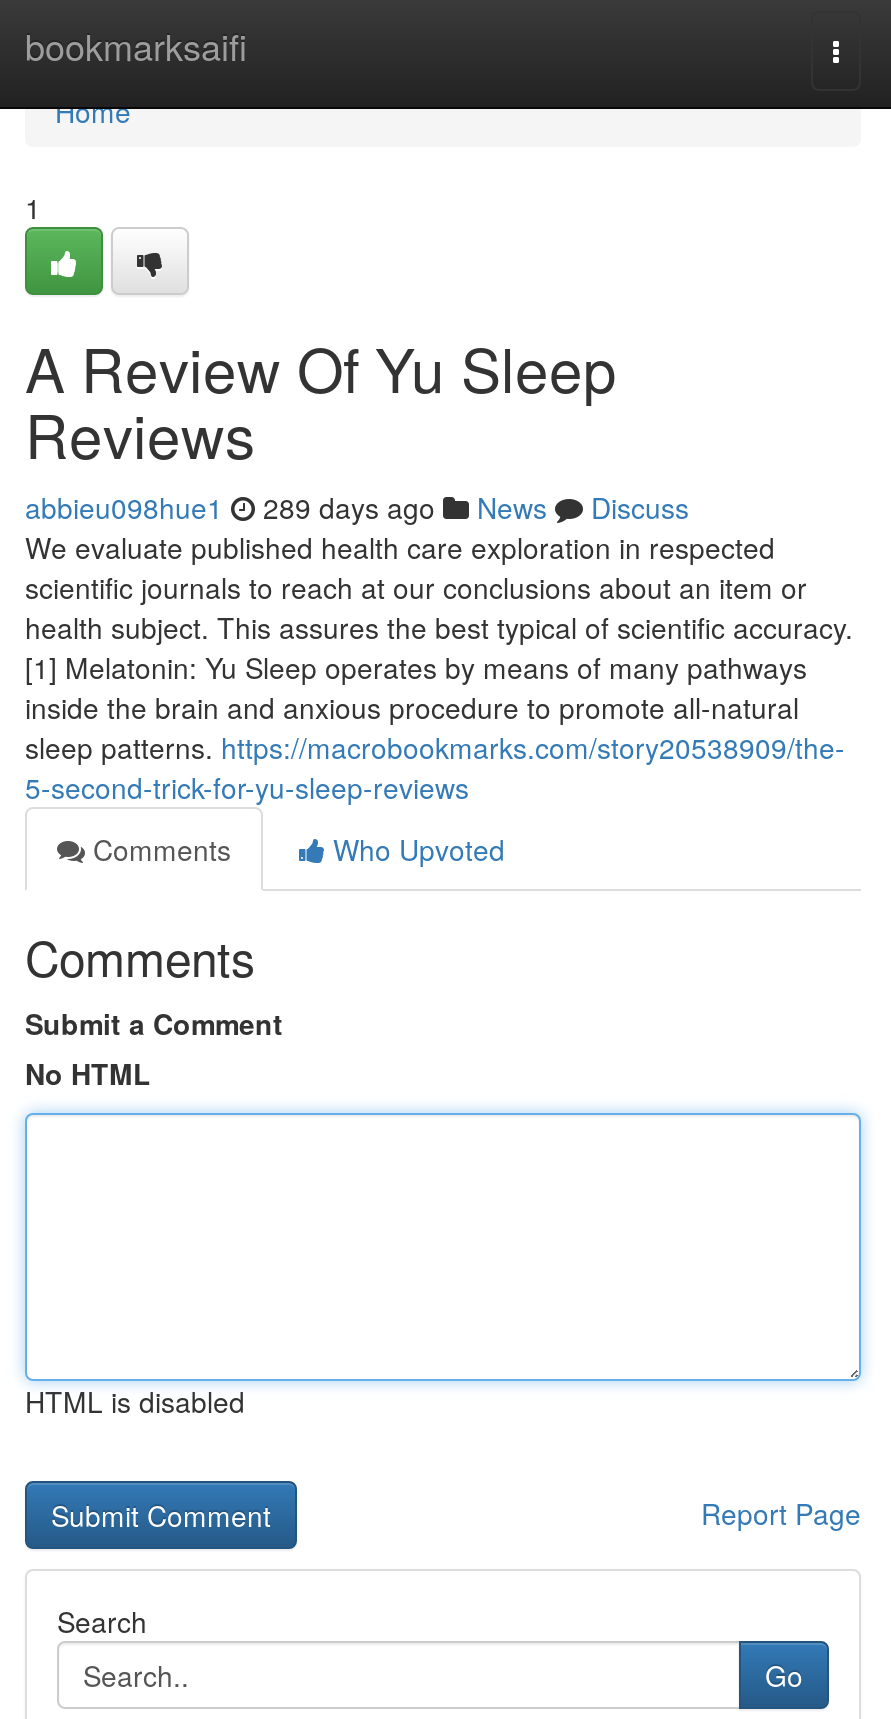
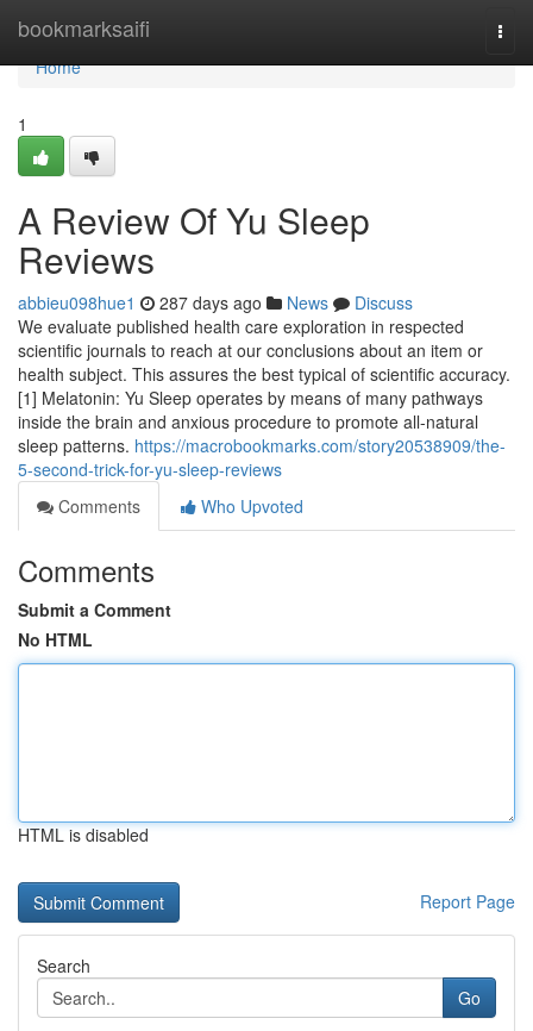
[25,487,689,527] abbieu098hue1 289 days ago News Discuss -> [18,290,413,314] abbieu098hue1 287 days ago News Discuss

